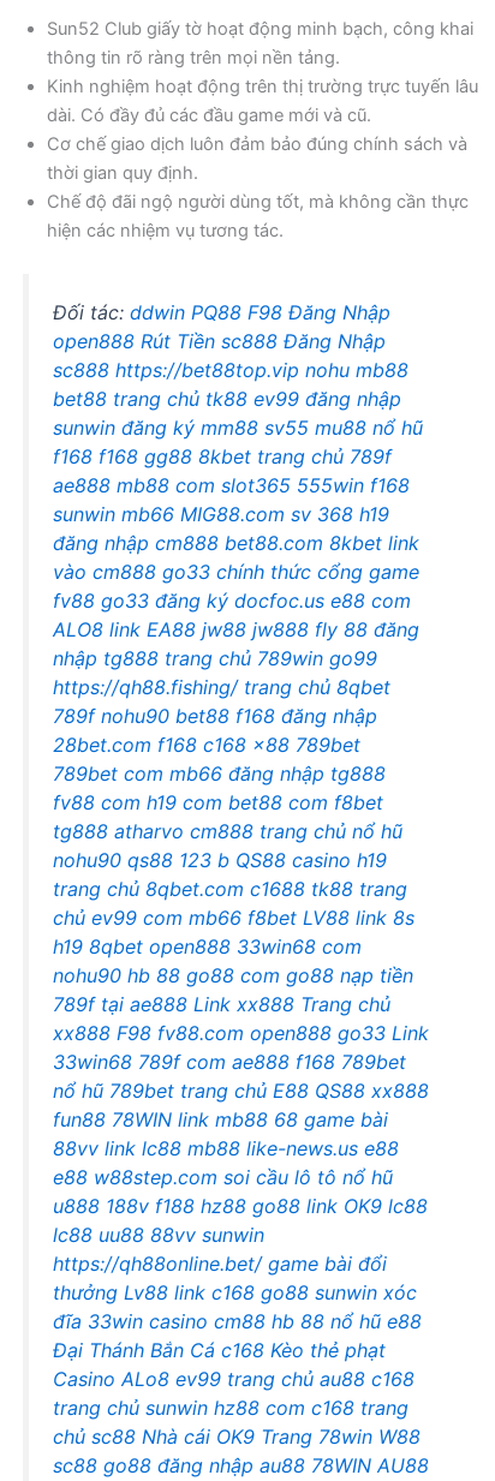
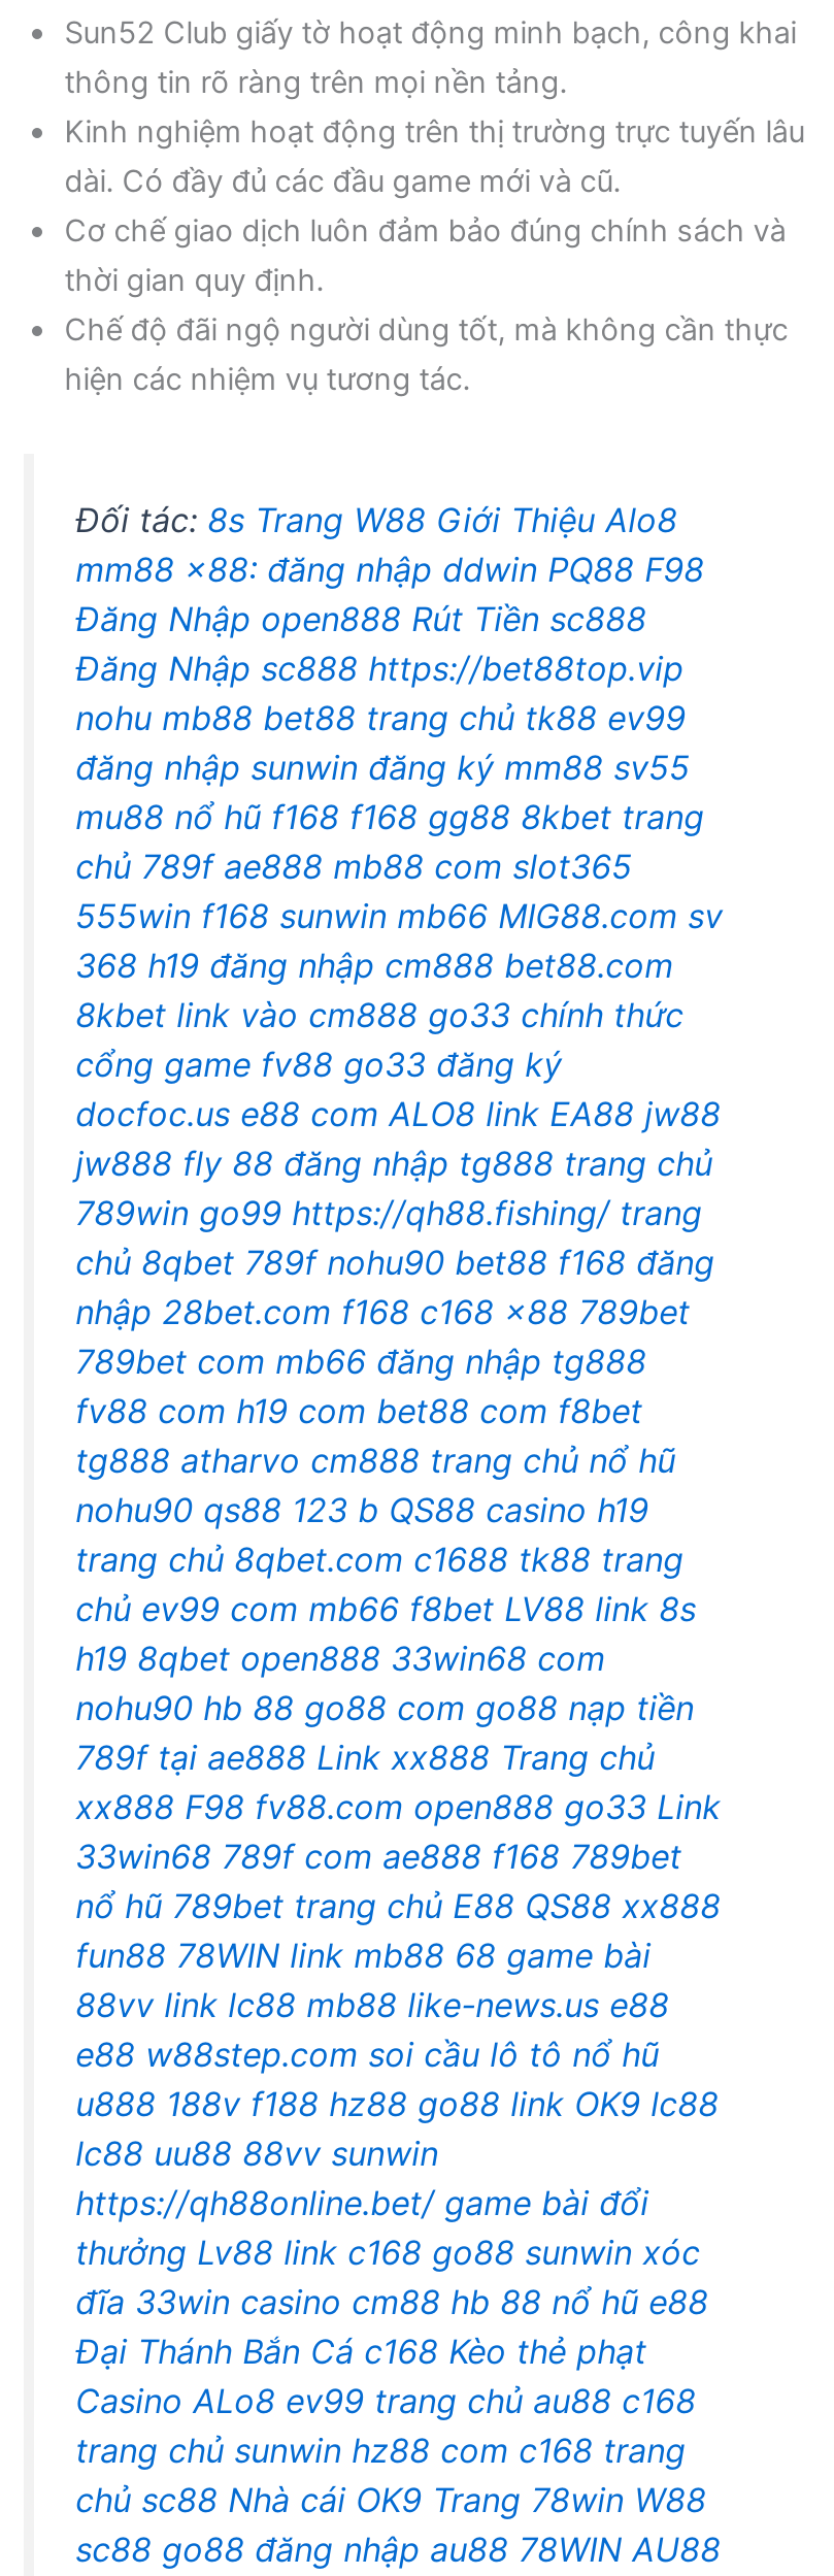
[53,300,423,757] Đối tác: ddwin PQ88 F98 Đăng Nhập | open888 Rút Tiền sc888 Đăng Nhập | sc888 https://bet88top.vip nohu mb88 | bet88 trang chủ tk88 ev99 đăng nhập | sunwin đăng ký mm88 sv55 mu88 nổ hũ | f168 f168 gg88 8kbet trang chủ 789f | ae888 mb88 com slot365 555win f168 | sunwin mb66 MIG88.com sv 368 h19 | đăng nhập cm888 bet88.com 8kbet link | vào cm888 go33 chính thức cổng game | fv88 go33 đăng ký docfoc.us e88 com | ALO8 link EA88 jw88 jw888 fly 88 đăng | nhập tg888 trang chủ 789win go99 | https://qh88.fishing/ trang chủ 8qbet | 789f nohu90 bet88 f168 đăng nhập | 28bet.com f168 c168 x88 789bet -> [75,499,723,1332] Đối tác: 8s Trang W88 Giới Thiệu Alo8 | mm88 x88: đăng nhập ddwin PQ88 F98 | Đăng Nhập open888 Rút Tiền sc888 | Đăng Nhập sc888 https://bet88top.vip | nohu mb88 bet88 trang chủ tk88 ev99 | đăng nhập sunwin đăng ký mm88 sv55 | mu88 nổ hũ f168 f168 gg88 8kbet trang | chủ 789f ae888 mb88 com slot365 | 555win f168 sunwin mb66 MIG88.com sv | 368 h19 đăng nhập cm888 bet88.com | 8kbet link vào cm888 go33 chính thức | cổng game fv88 go33 đăng ký | docfoc.us e88 com ALO8 link EA88 jw88 | jw888 fly 88 đăng nhập tg888 trang chủ | 789win go99 https://qh88.fishing/ trang | chủ 8qbet 789f nohu90 bet88 f168 đăng | nhập 28bet.com f168 c168 x88 789bet

